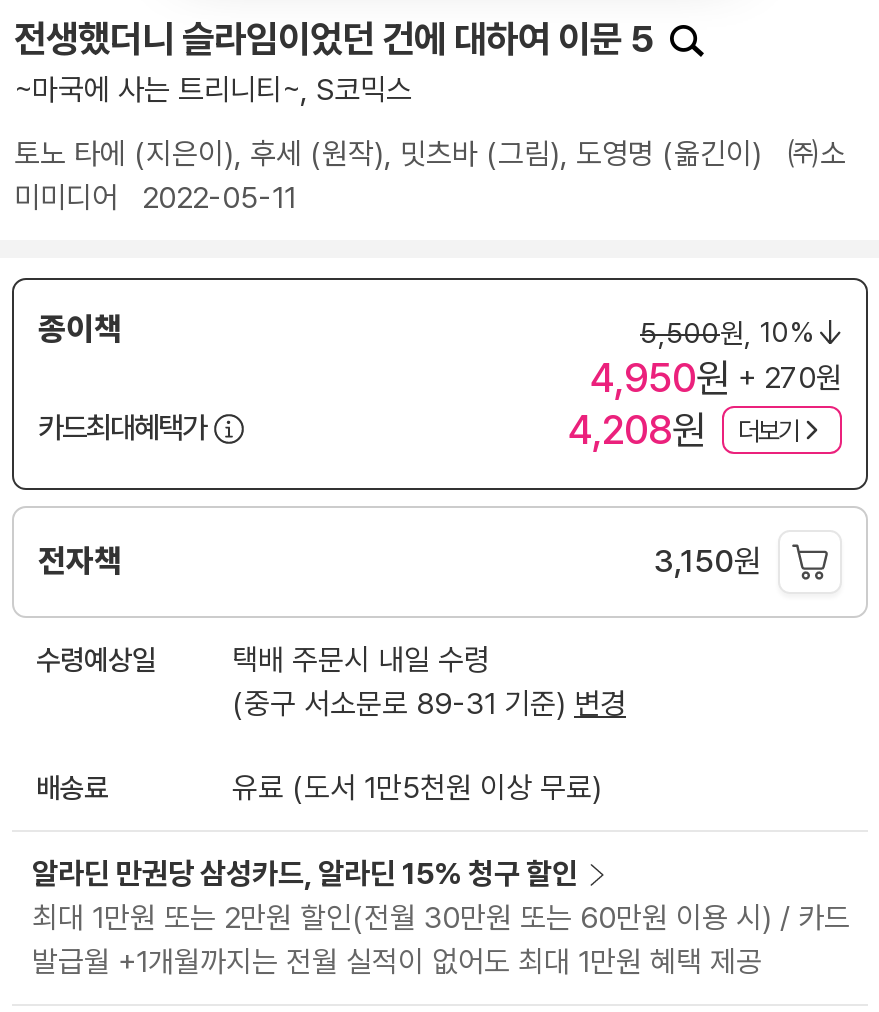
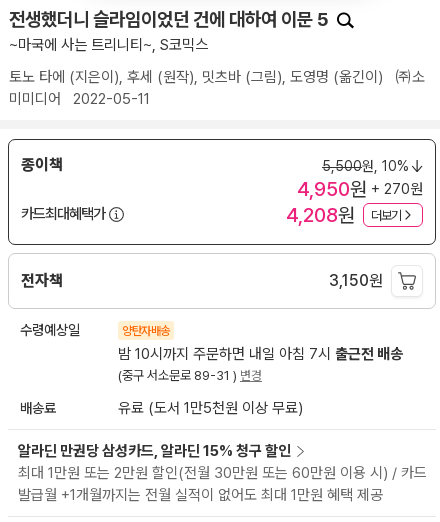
[232,643,626,723] 택배 주문시 내일 수령 | (중구 서소문로 89-31 기준) 변경 -> [118,324,403,383] 양탄자배송 | 밤 10시까지 주문하면 내일 아침 7시 출근전 배송 | (중구 서소문로 89-31 ) 변경

